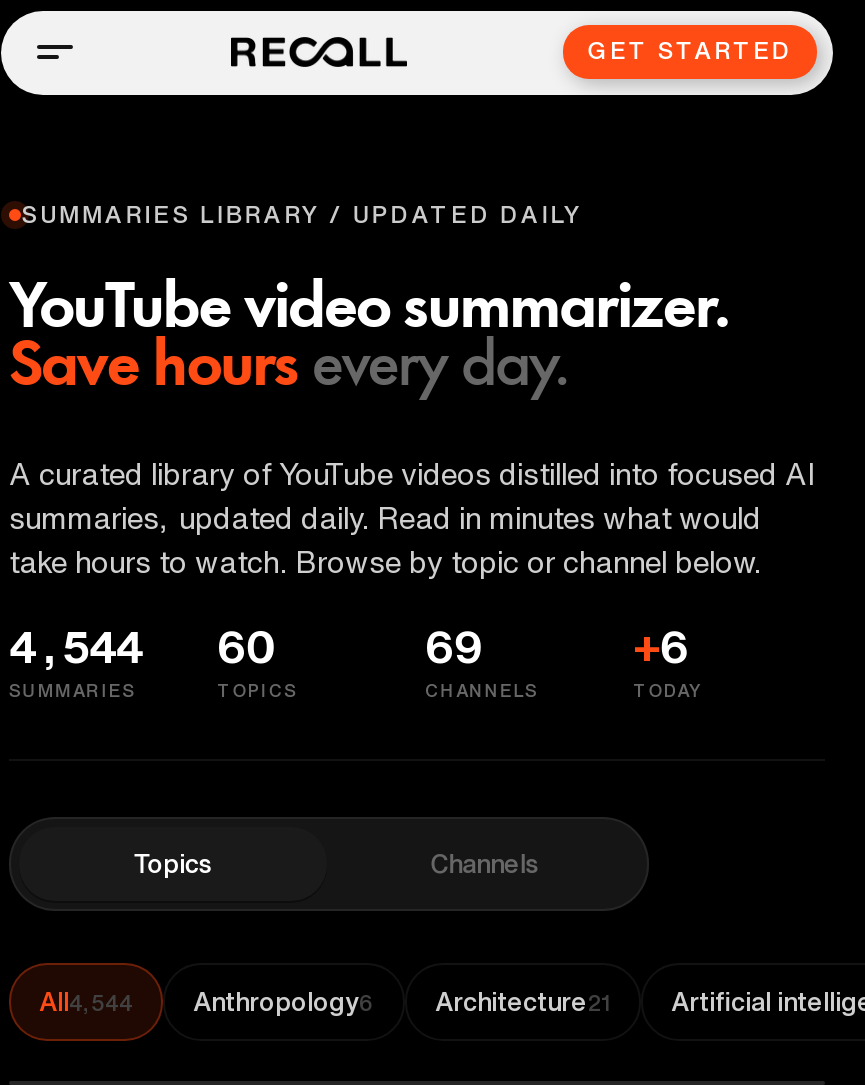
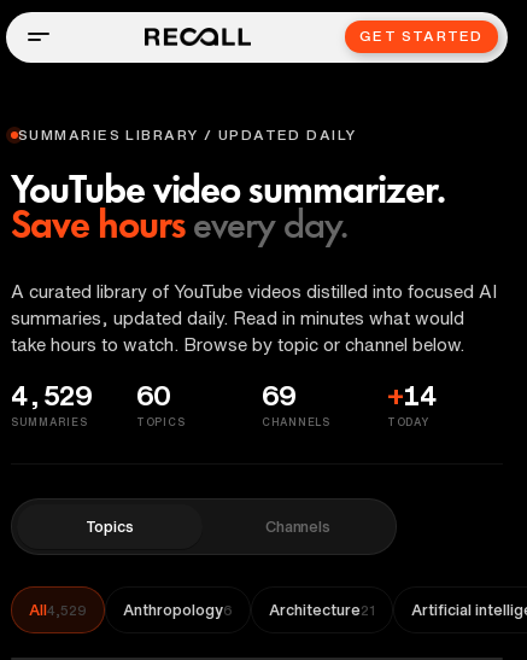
[9,625,274,669] 4,544 60 -> [11,382,171,409] 4,529 60
[633,625,688,669] +6 -> [387,382,435,409] +14
[39,989,133,1015] All4,544 -> [29,602,87,618] All4,529

